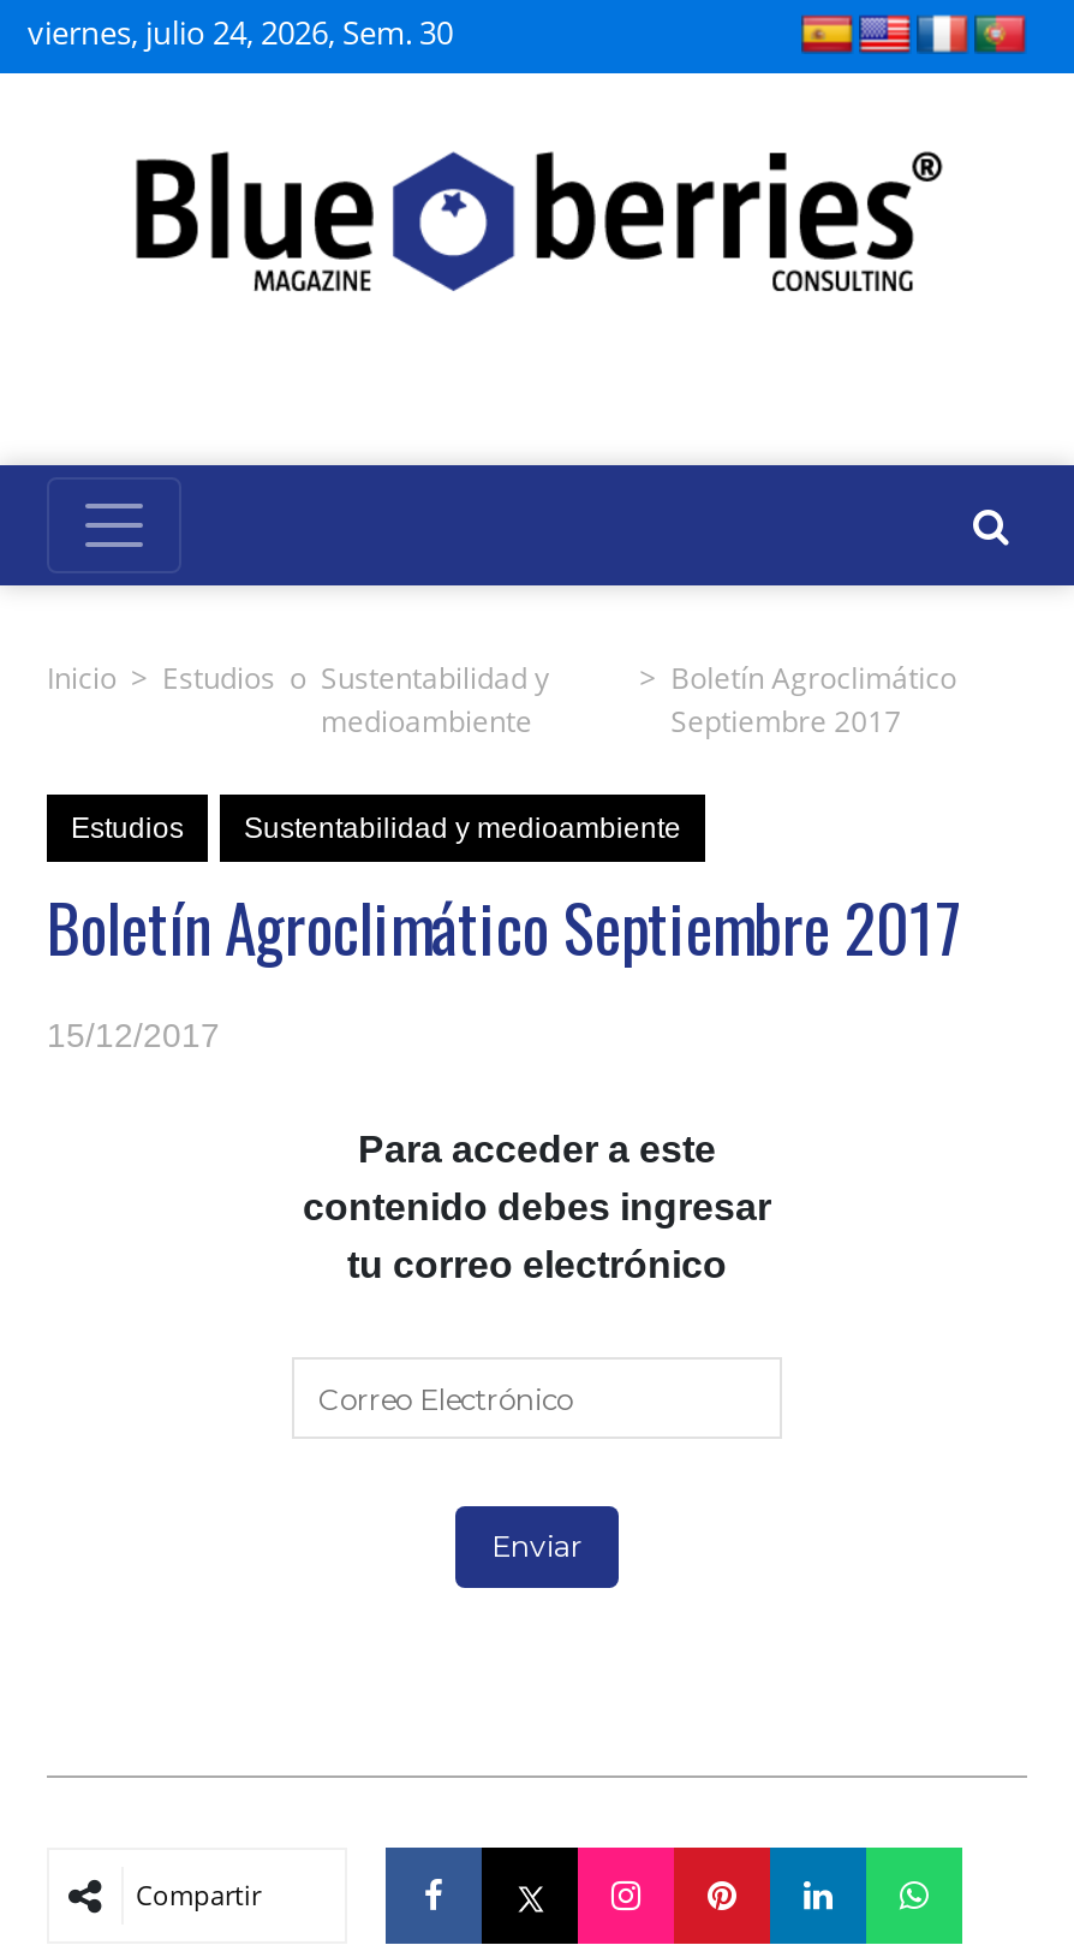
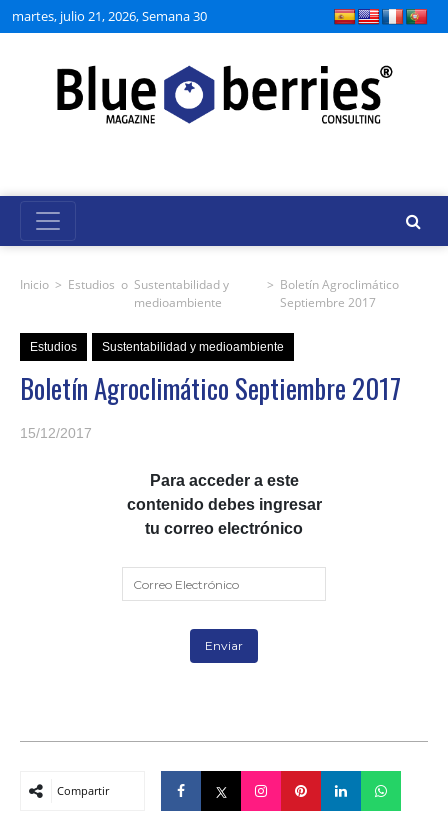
[28,11,453,54] viernes, julio 24, 2026, Sem. 30 -> [12,7,207,25] martes, julio 21, 2026, Semana 30

